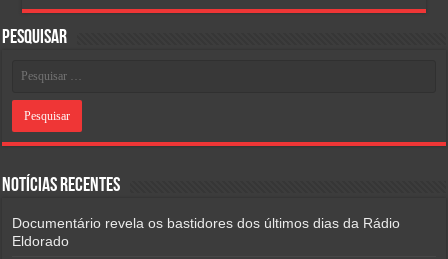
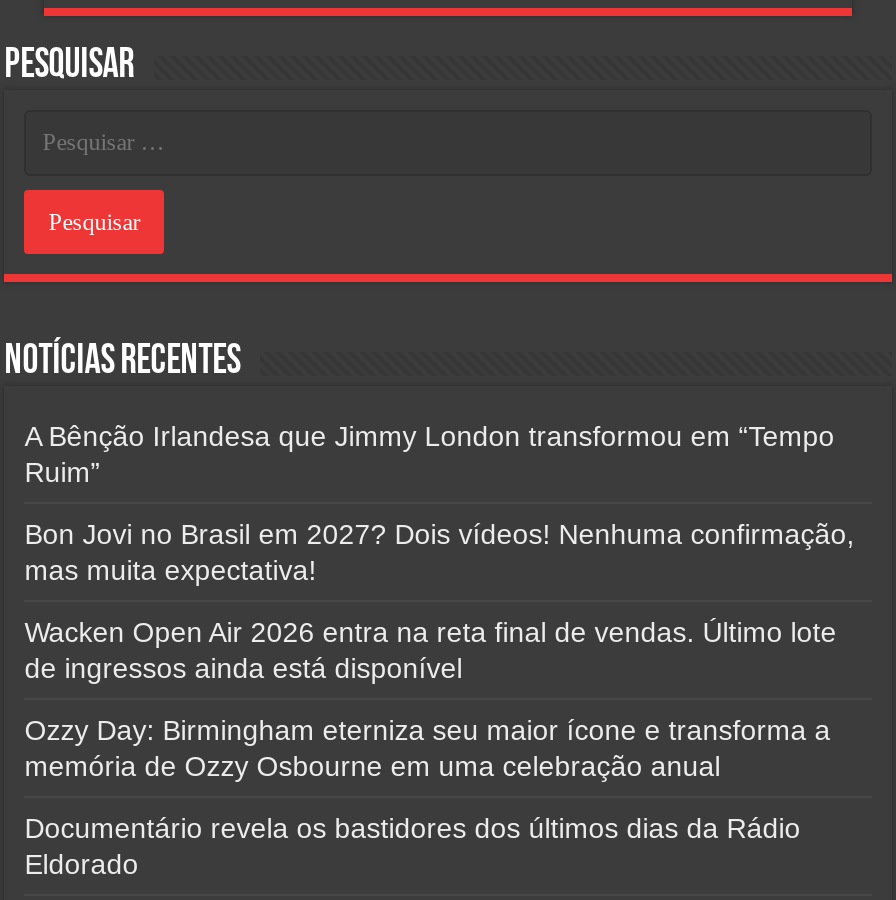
none -> [24,420,854,782] A Bênção Irlandesa que Jimmy London transformou em “Tempo | Ruim” | Bon Jovi no Brasil em 2027? Dois vídeos! Nenhuma confirmação, | mas muita expectativa! | Wacken Open Air 2026 entra na reta final de vendas. Último lote | de ingressos ainda está disponível | Ozzy Day: Birmingham eterniza seu maior ícone e transforma a | memória de Ozzy Osbourne em uma celebração anual

